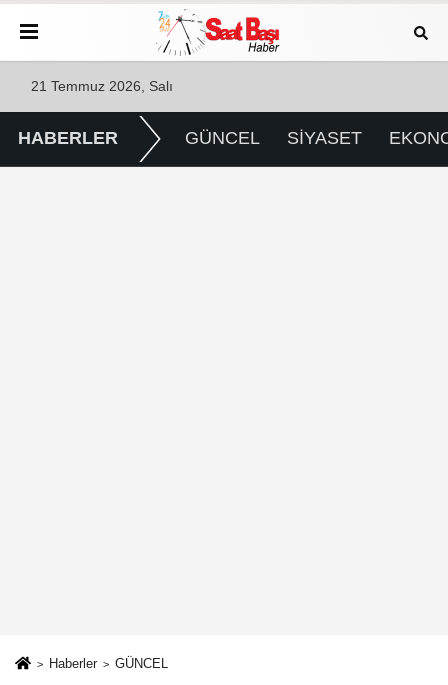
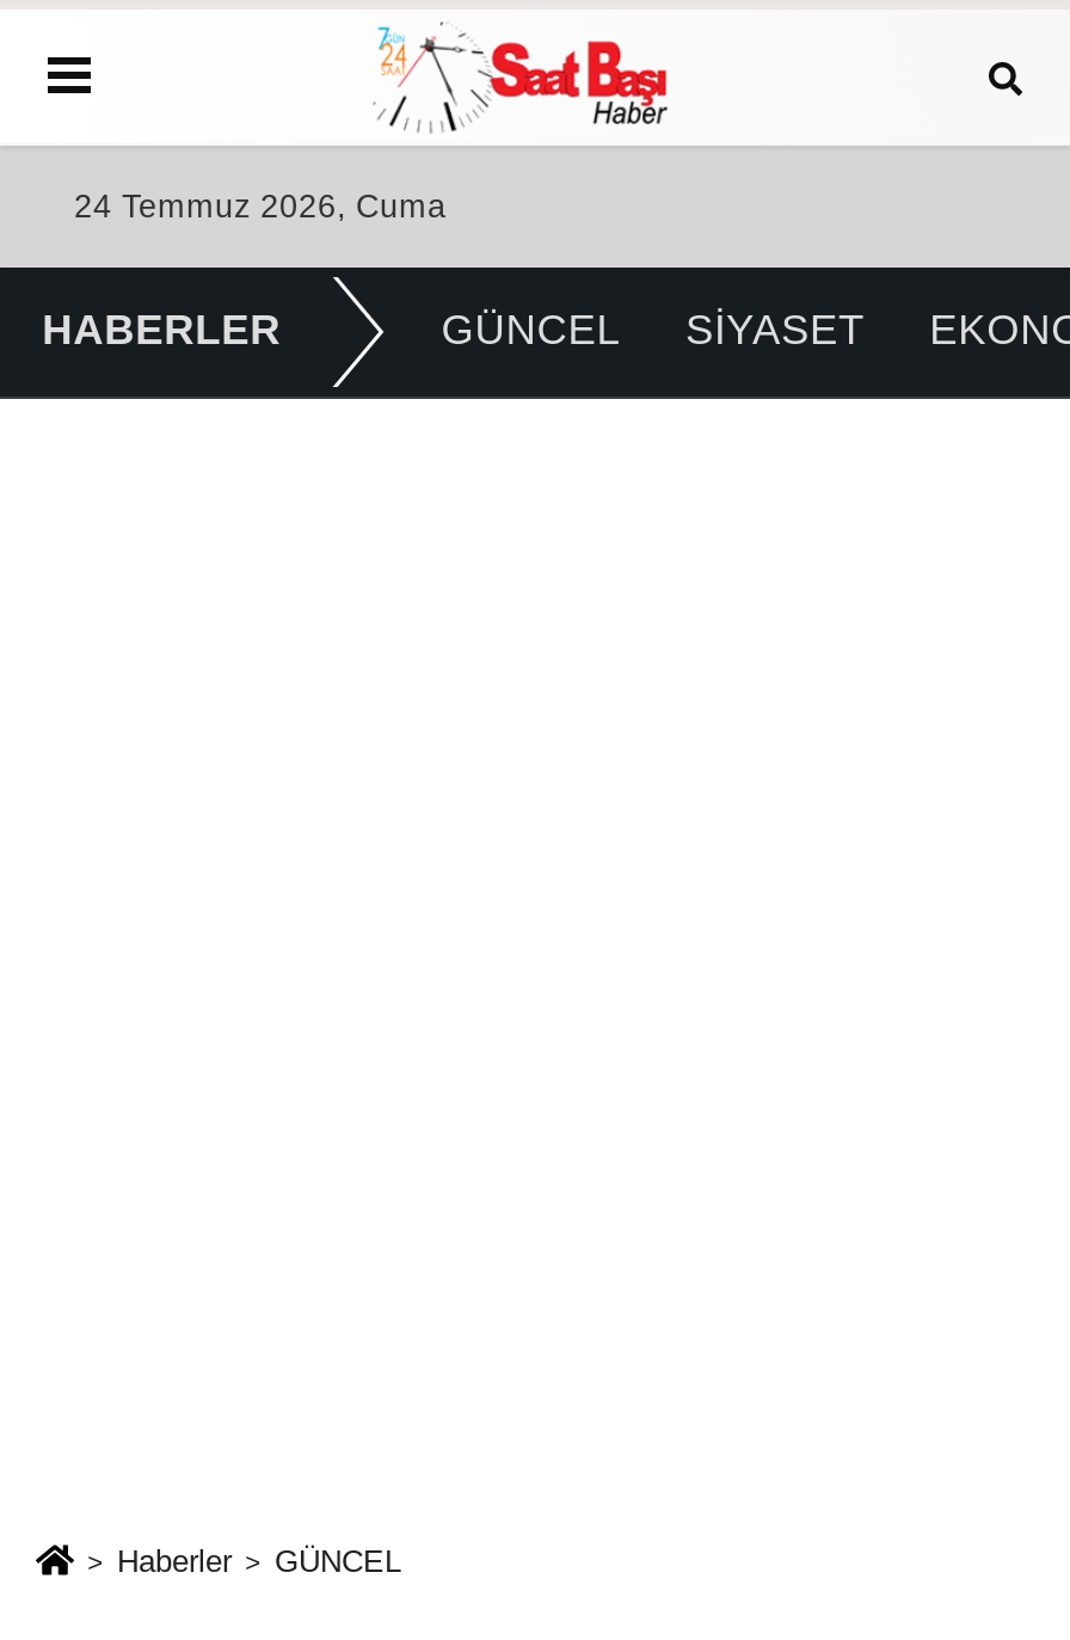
[31,79,173,94] 21 Temmuz 2026, Salı -> [74,189,447,225] 24 Temmuz 2026, Cuma

